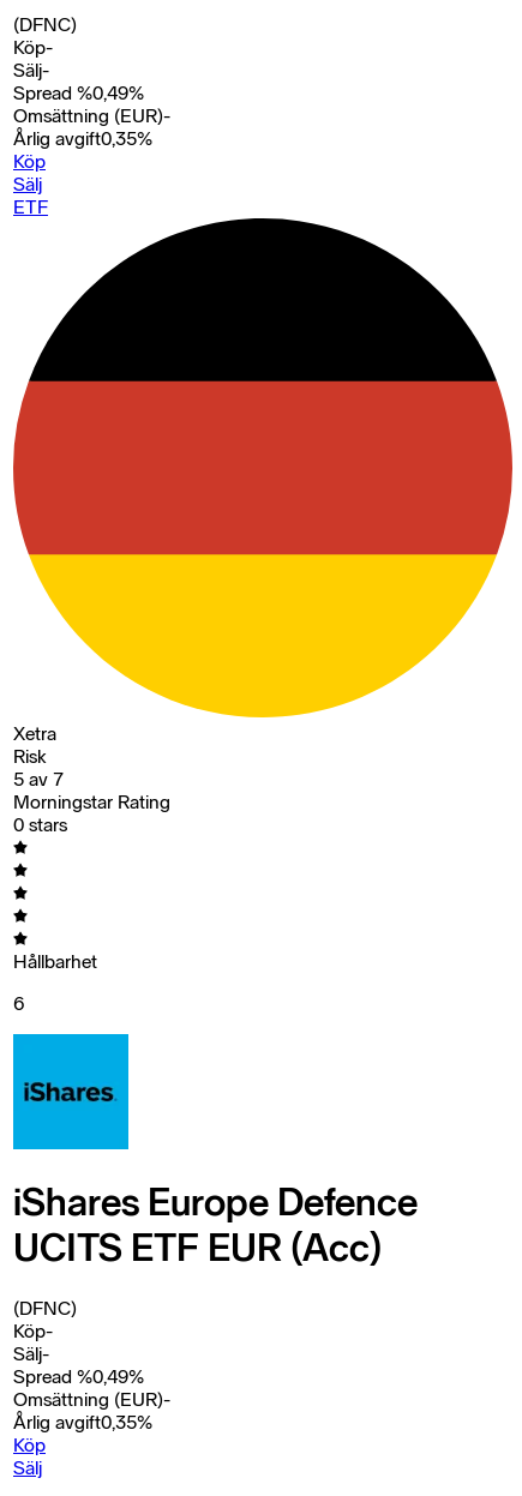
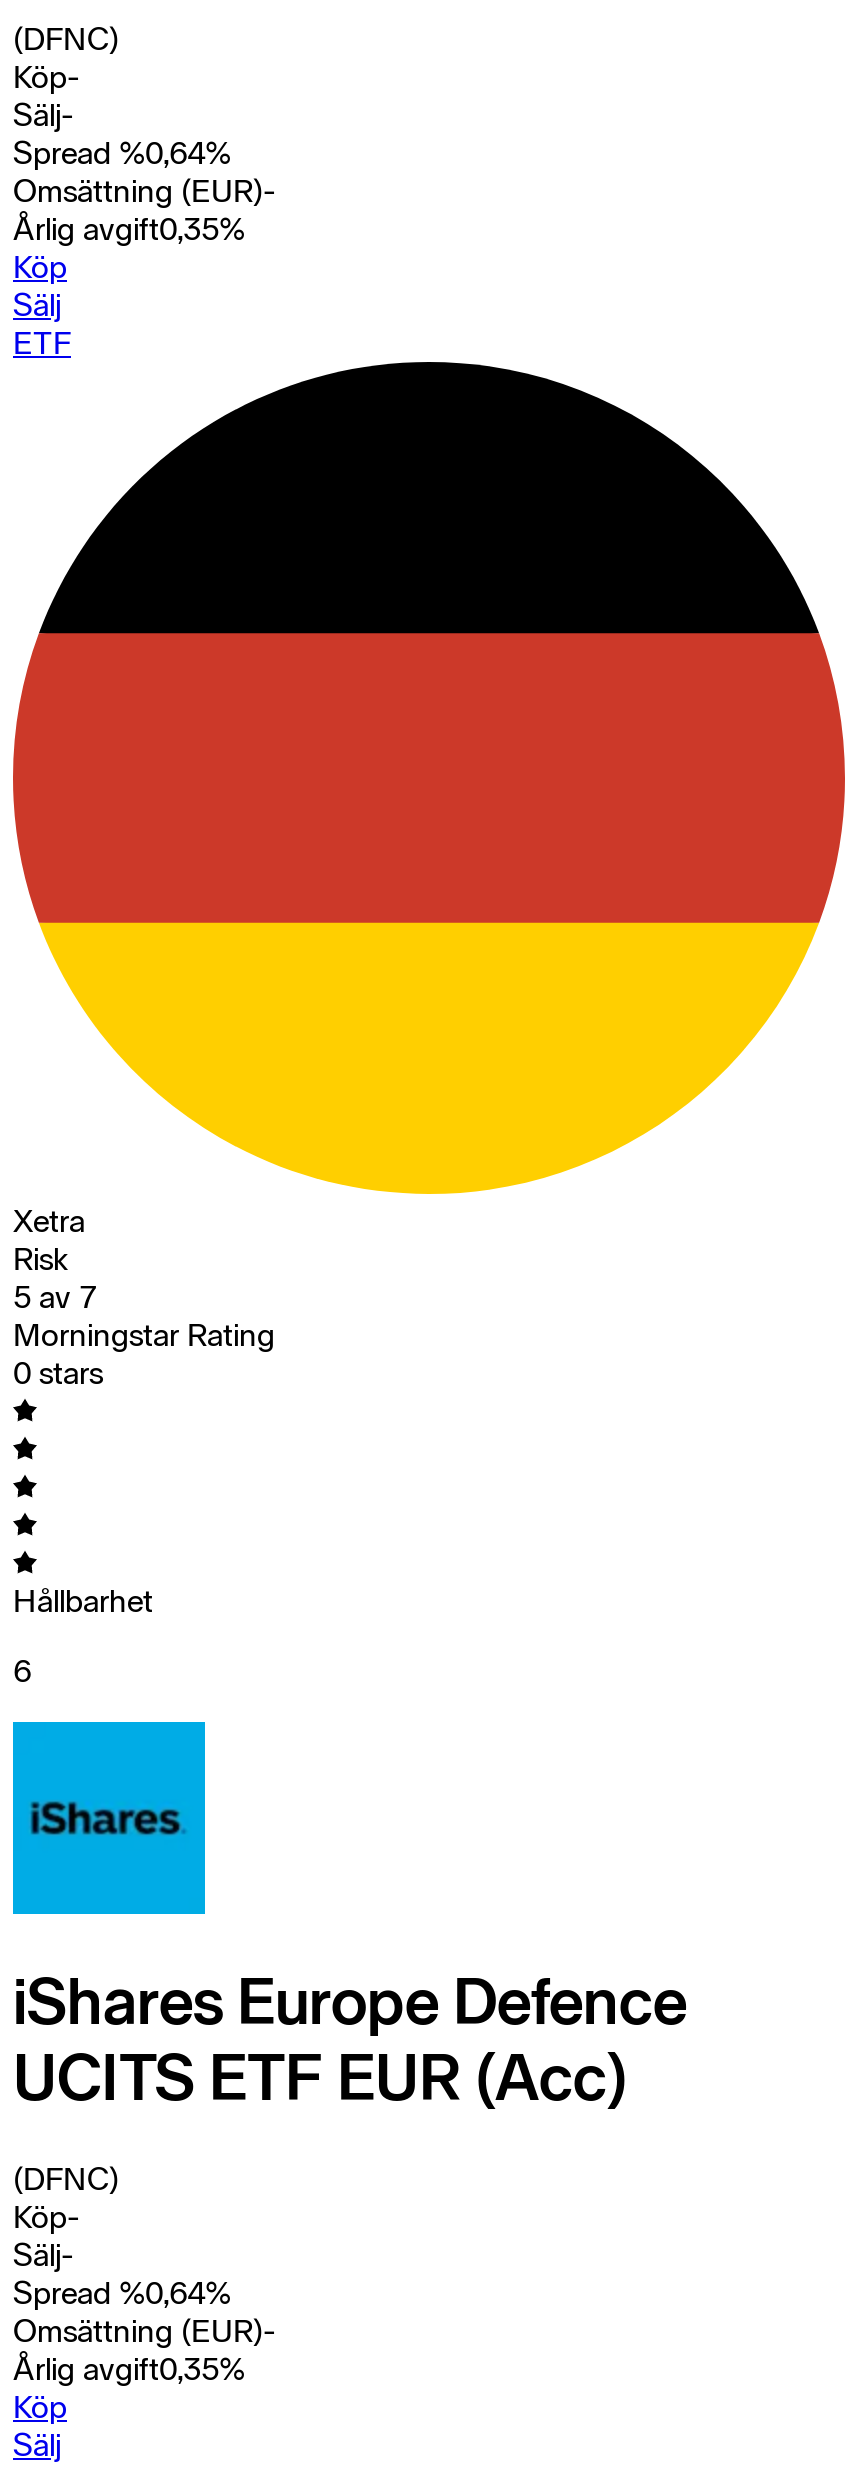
[13,81,144,104] Spread %0,49% -> [13,134,231,172] Spread %0,64%
[13,1365,144,1388] Spread %0,49% -> [13,2274,231,2312] Spread %0,64%

